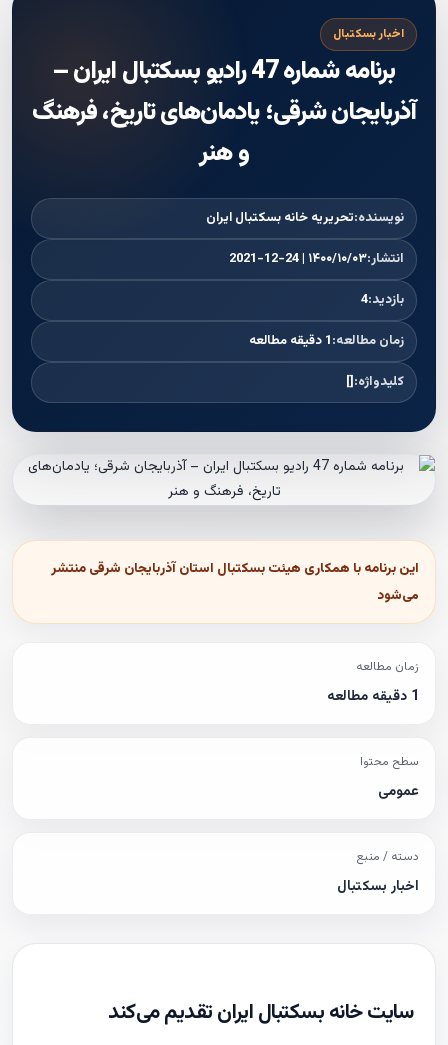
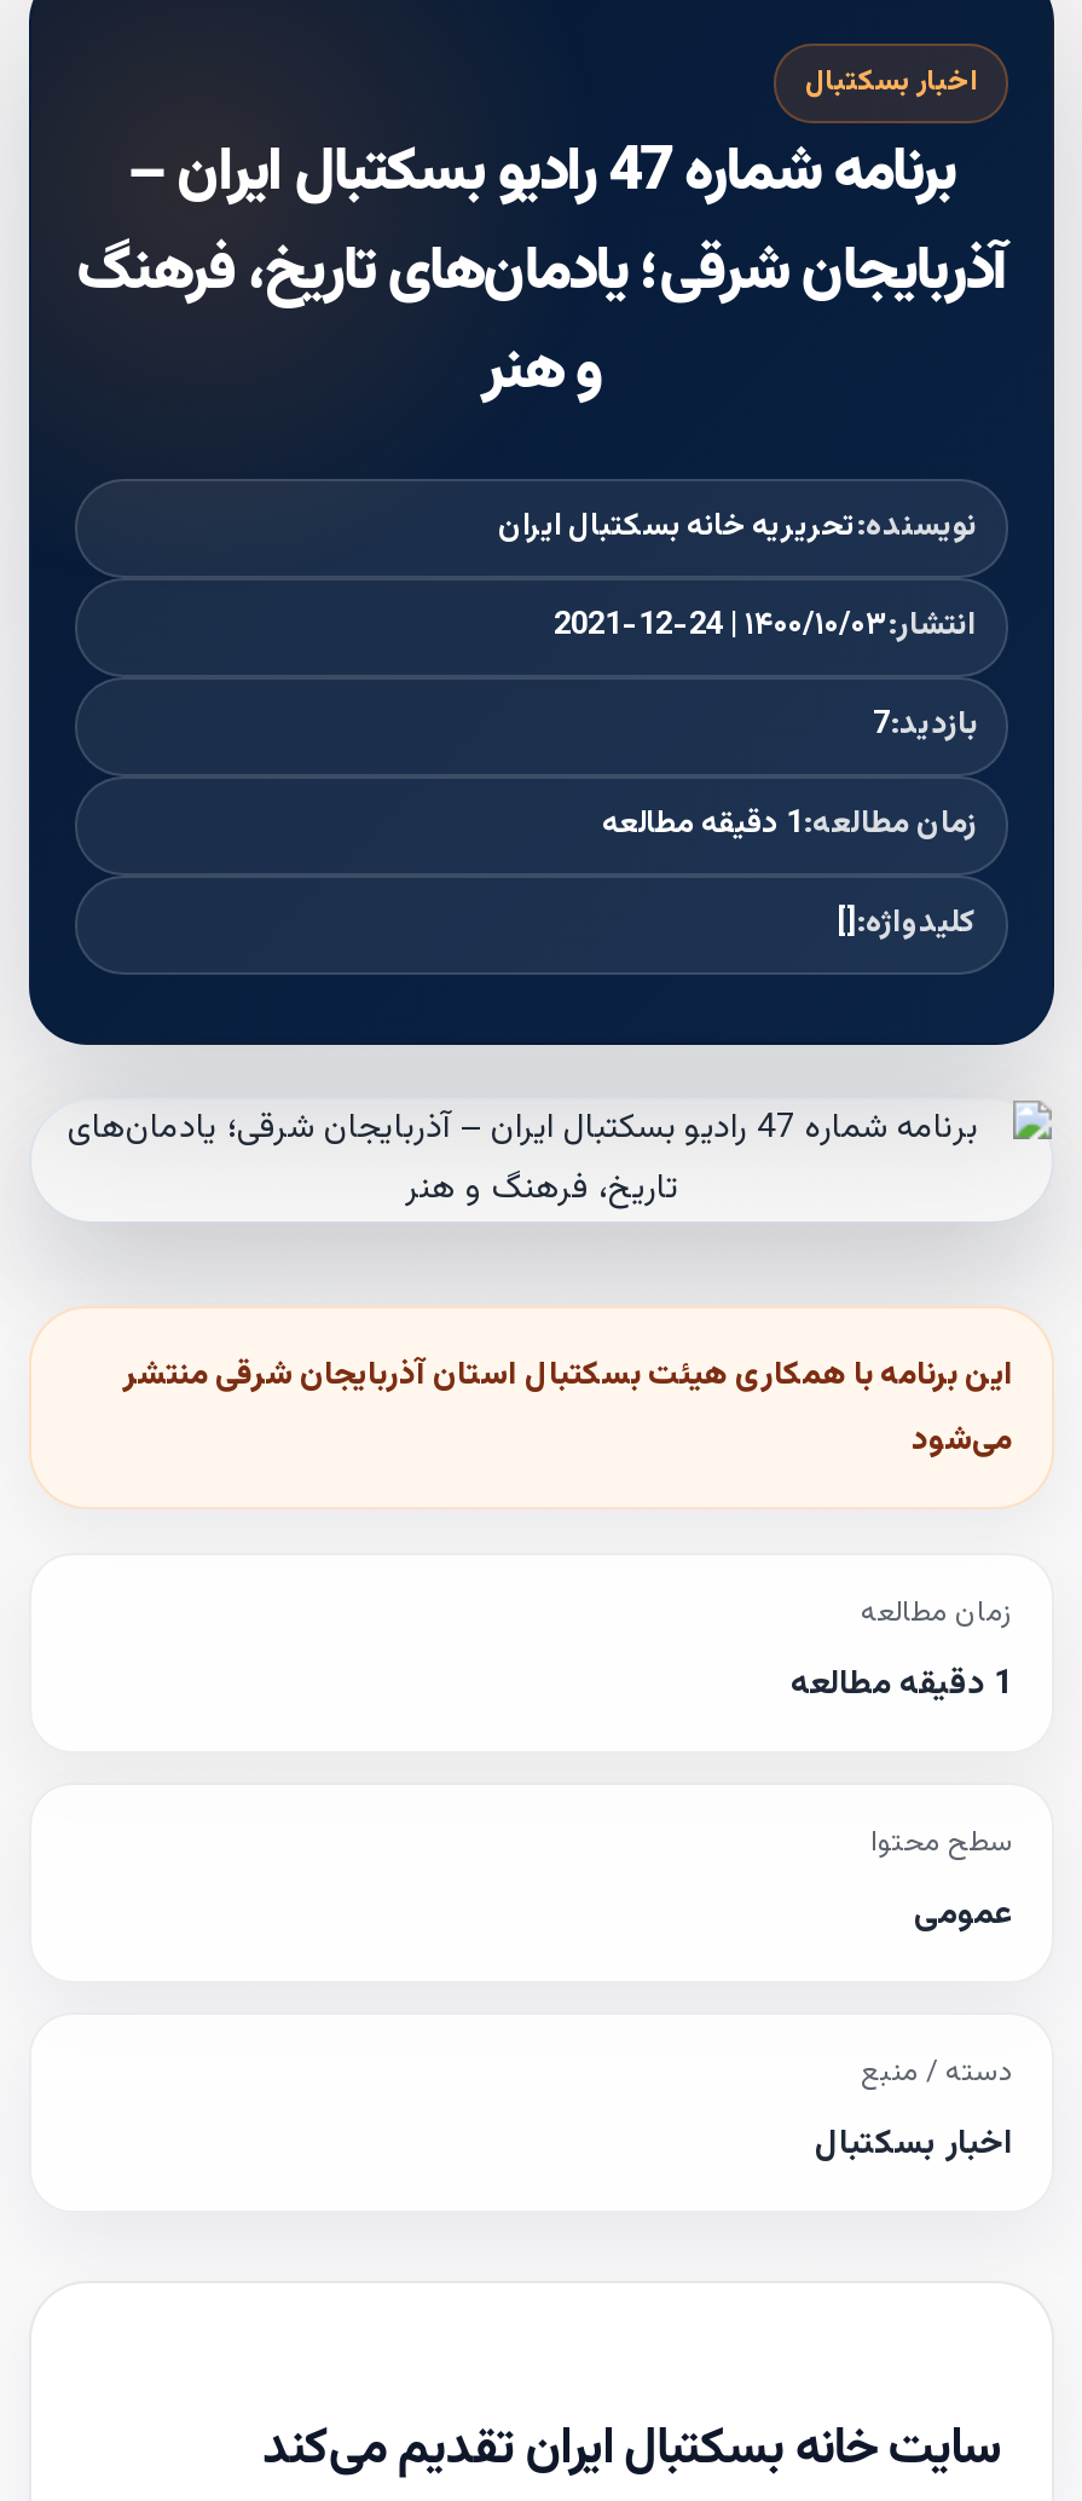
[361,290,404,310] بازدید:4 -> [873,701,977,750] بازدید:7

